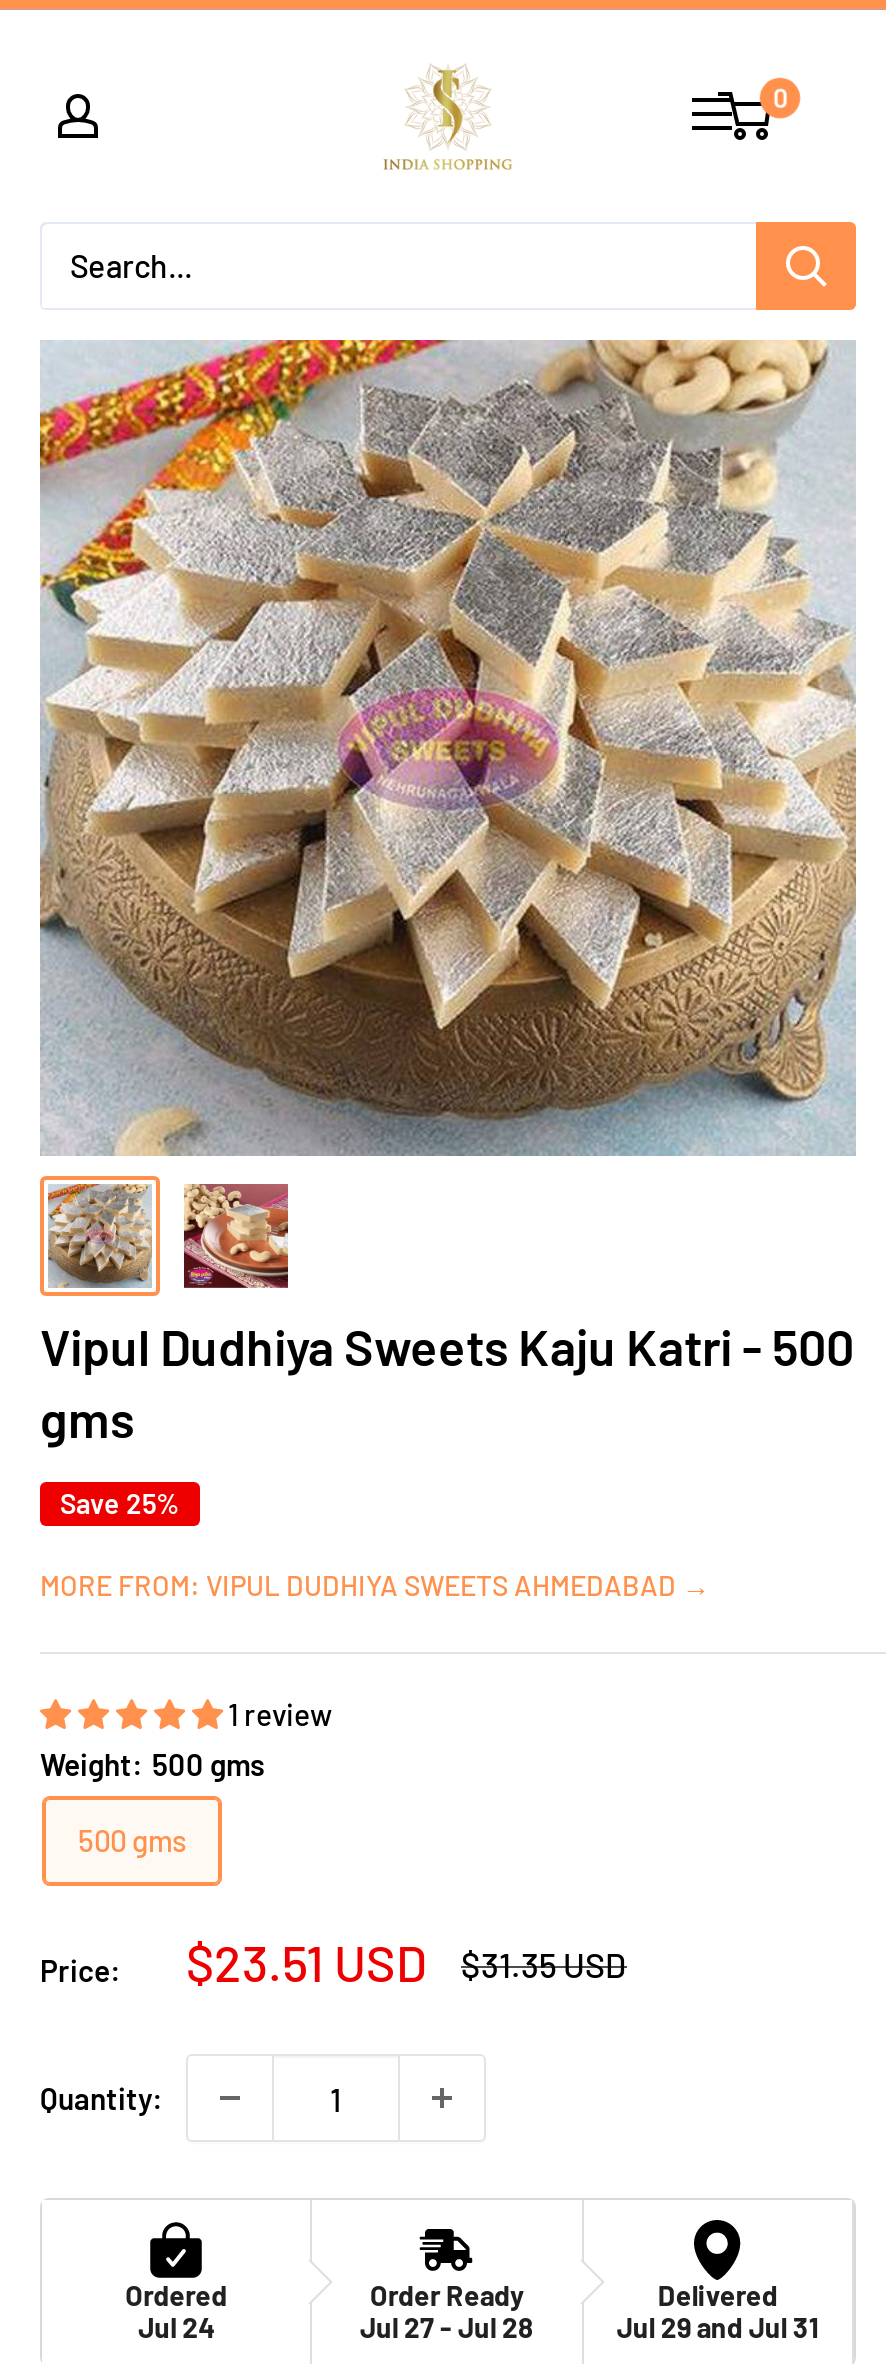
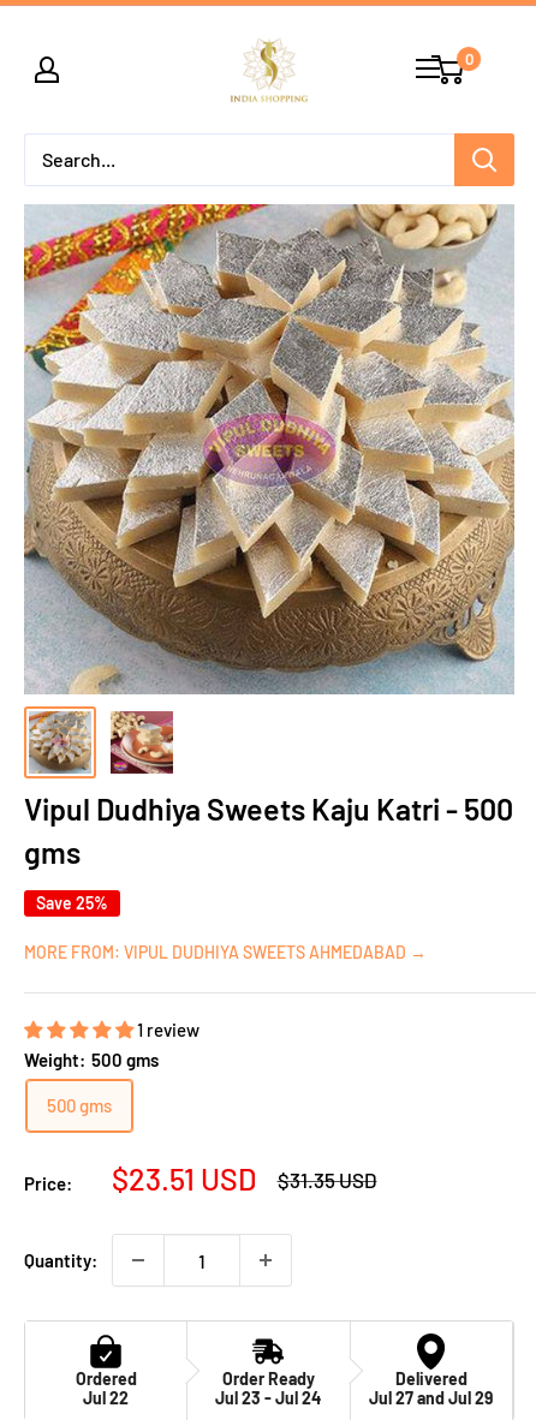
[138,2310,214,2344] Jul 24 -> [83,1388,129,1408] Jul 22
[360,2310,534,2344] Jul 27 - Jul 28 -> [216,1388,321,1408] Jul 23 - Jul 24
[617,2310,819,2344] Jul 29 and Jul 31 -> [369,1388,493,1408] Jul 27 and Jul 29

